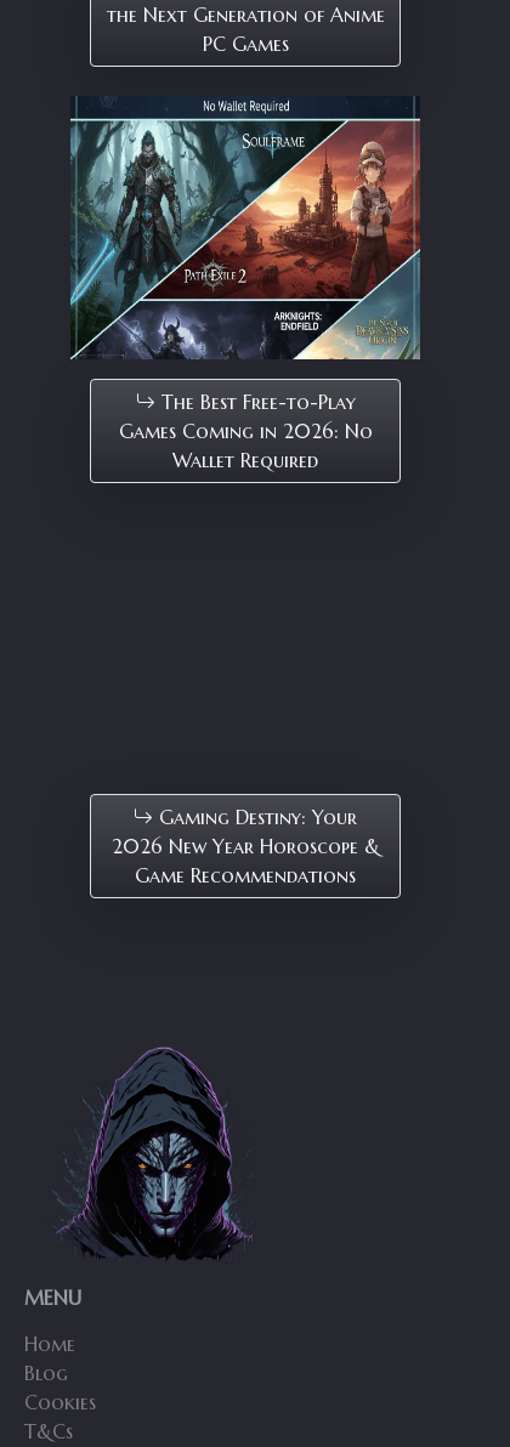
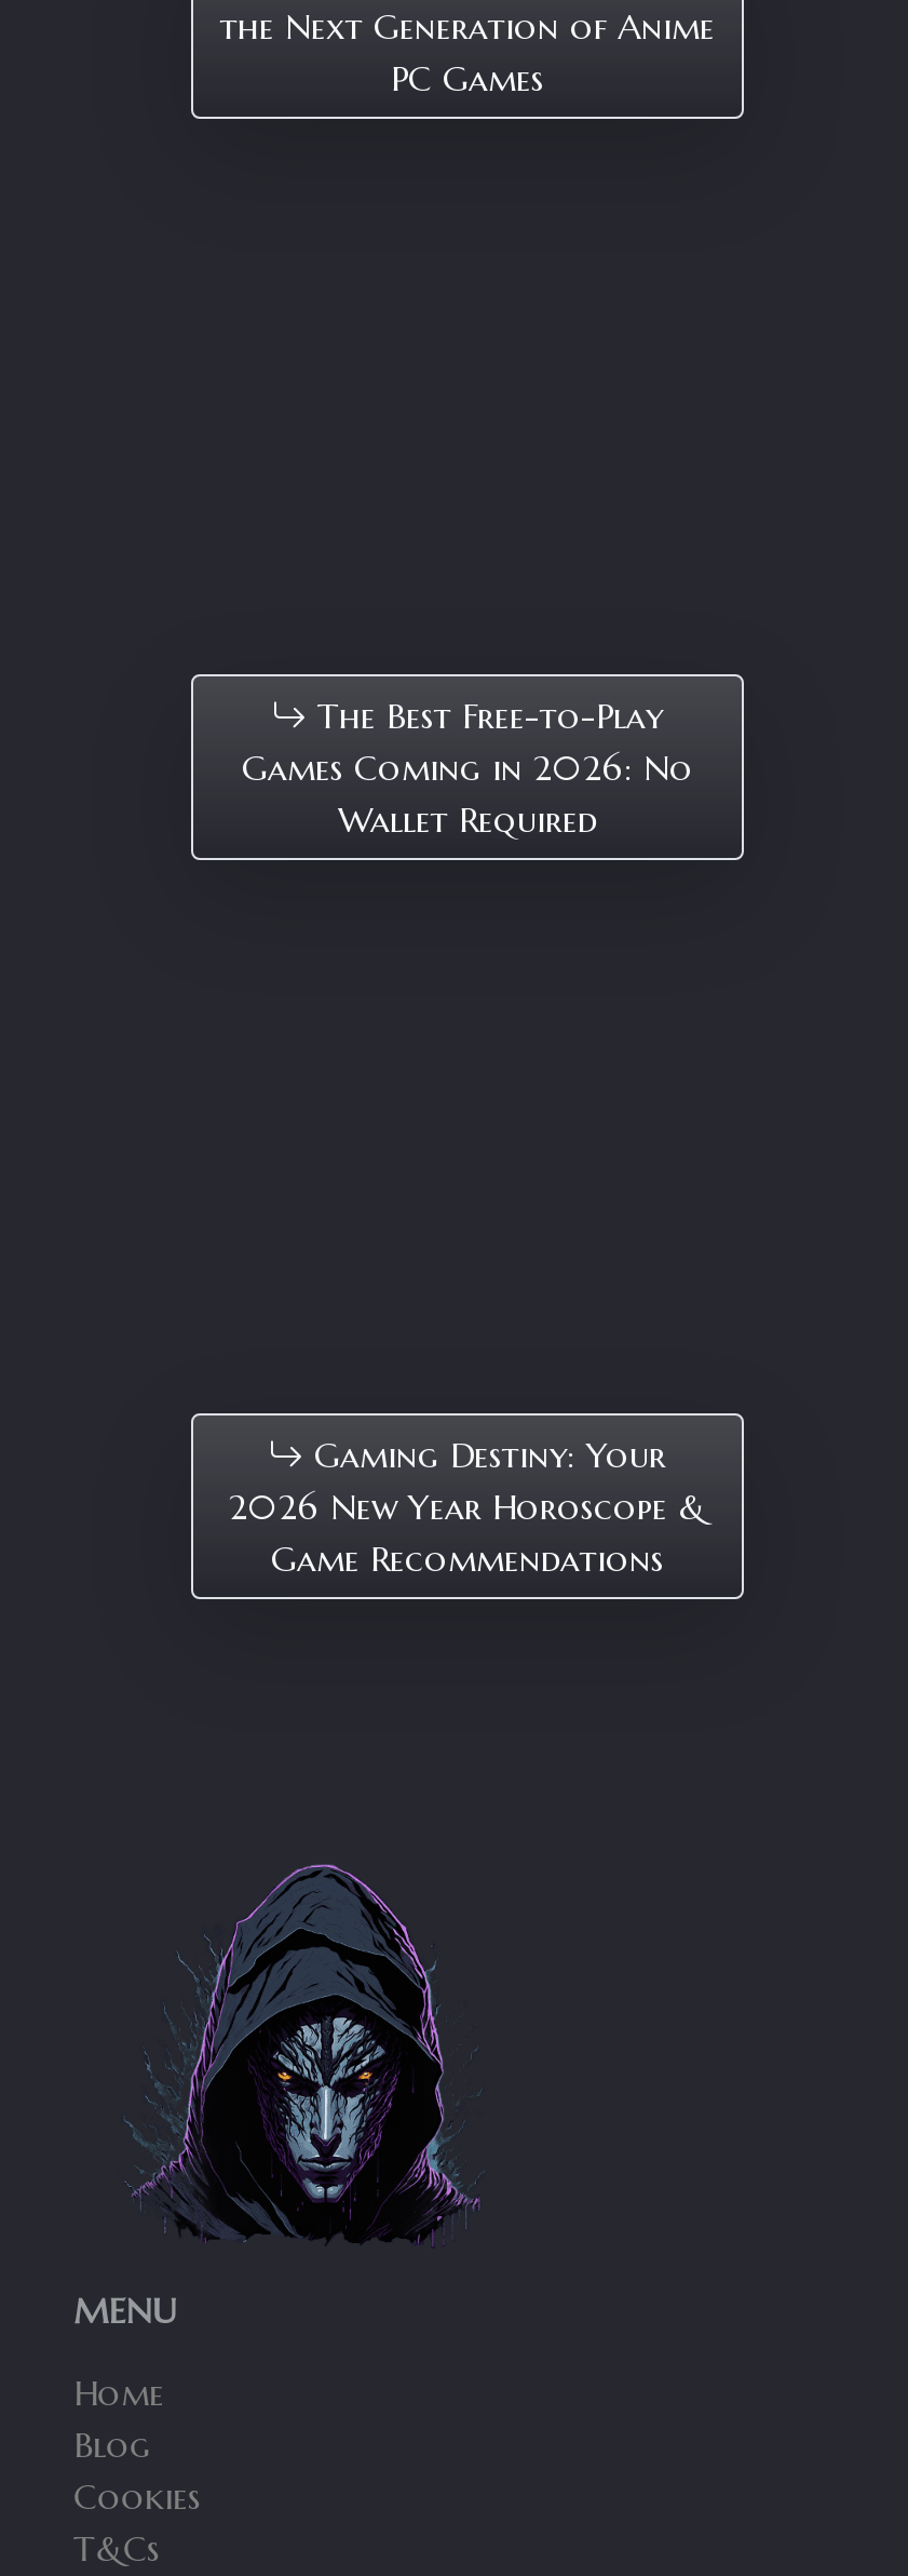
[69,97,421,361] [image] -> none

